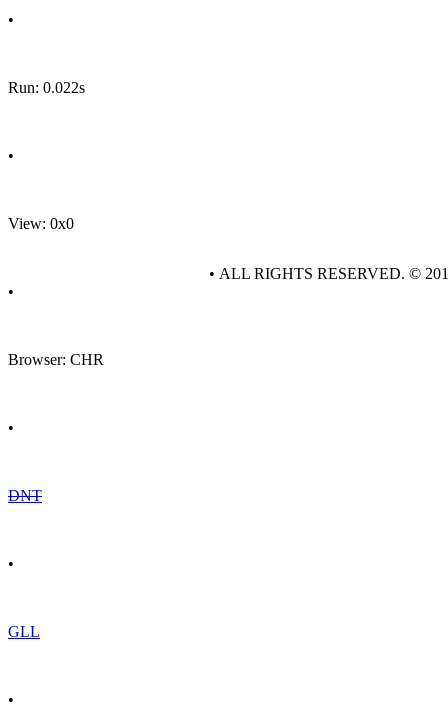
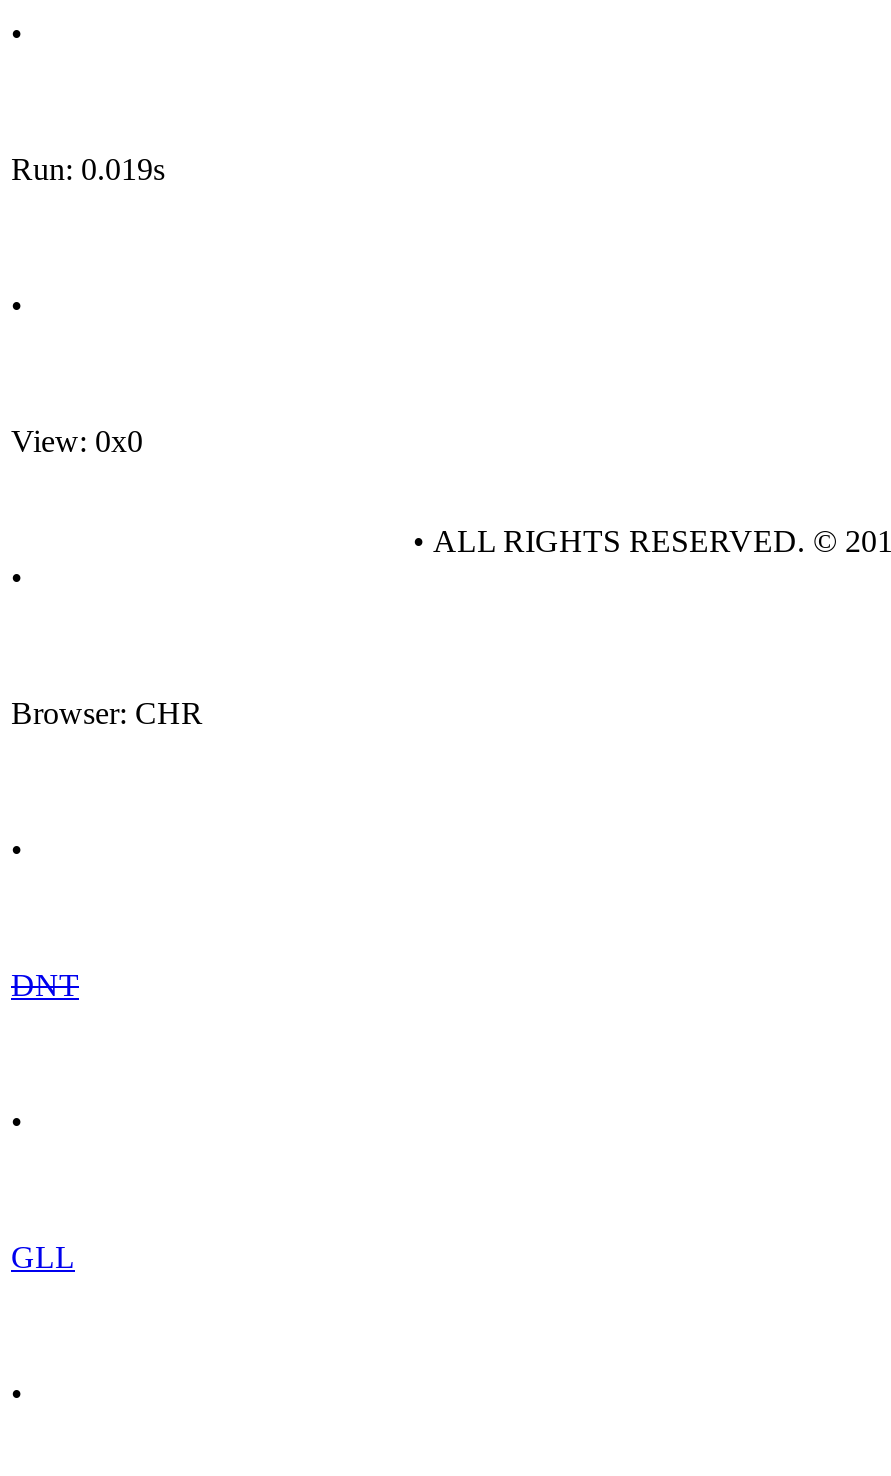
[8,79,85,96] Run: 0.022s -> [11,152,165,186] Run: 0.019s

